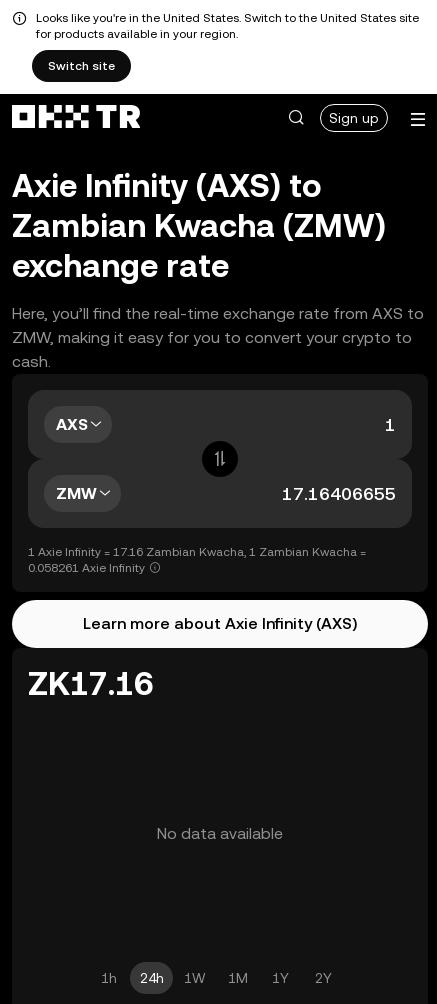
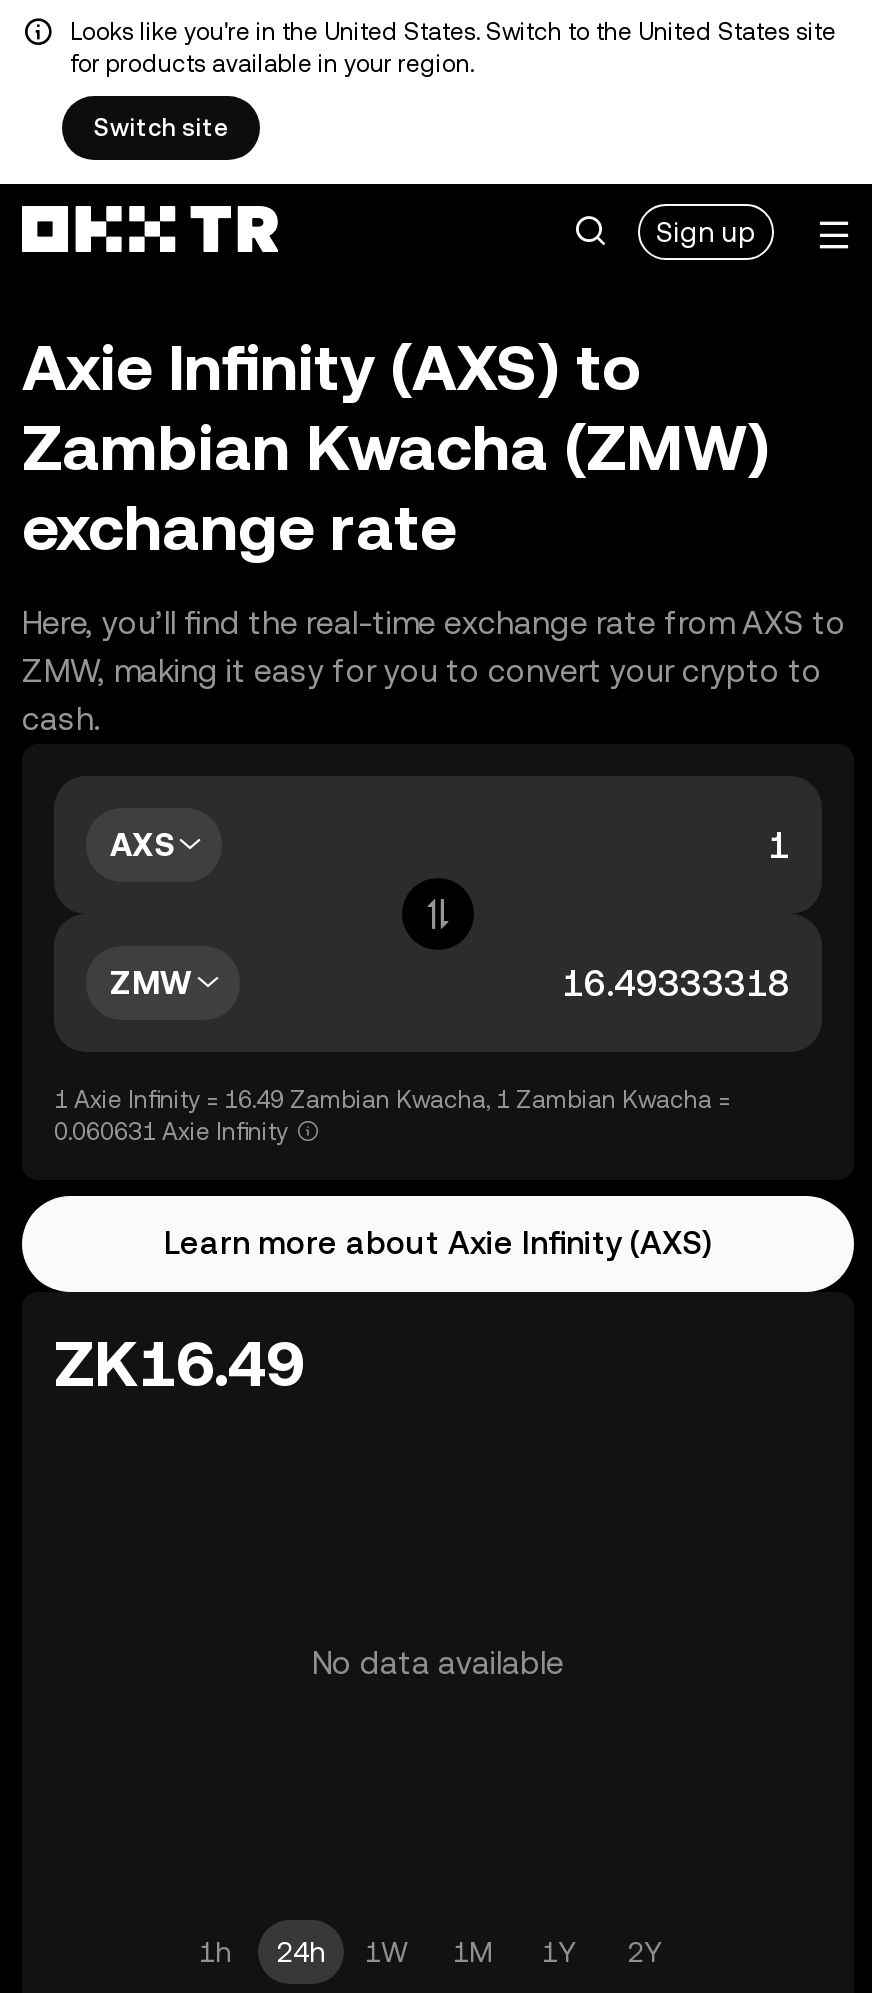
[28,545,366,559] 1 Axie Infinity = 17.16 Zambian Kwacha, 1 Zambian Kwacha = -> [54,1086,730,1114] 1 Axie Infinity = 16.49 Zambian Kwacha, 1 Zambian Kwacha =
[28,561,145,575] 0.058261 Axie Infinity -> [54,1118,288,1146] 0.060631 Axie Infinity
[28,665,153,702] ZK17.16 -> [54,1326,304,1400] ZK16.49

